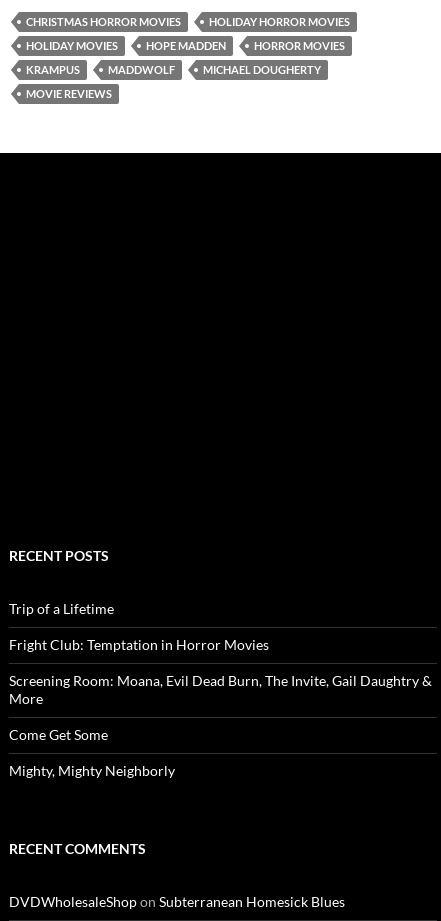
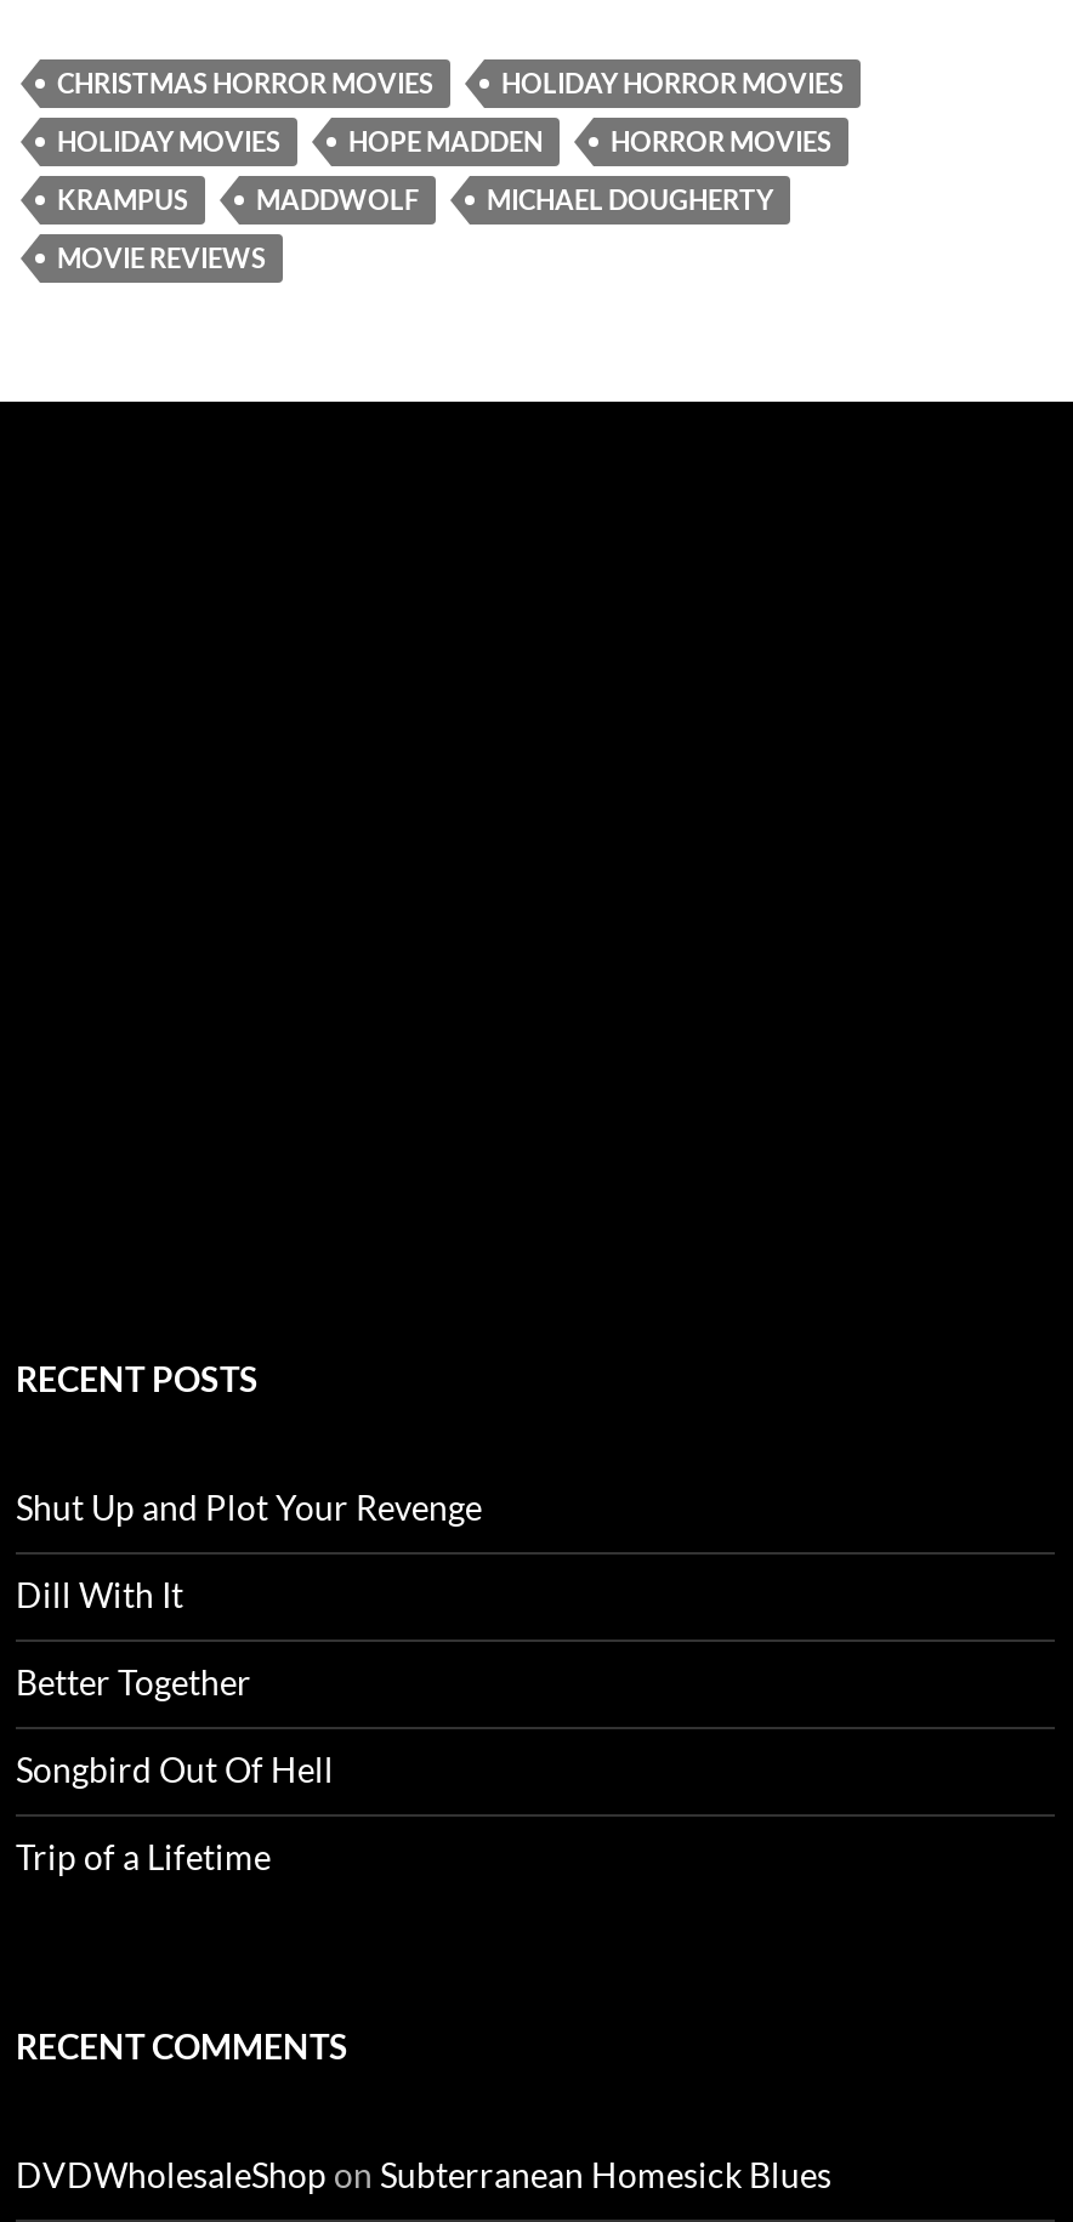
none -> [16,1486,482,1789] Shut Up and Plot Your Revenge | Dill With It | Better Together | Songbird Out Of Hell
moved [9,600,114,617] -> [16,1836,271,1877]: Trip of a Lifetime
[9,636,432,779] Fright Club: Temptation in Horror Movies | Screening Room: Moana, Evil Dead Burn, The Invite, Gail Daughtry & | More | Come Get Some | Mighty, Mighty Neighborly -> none

